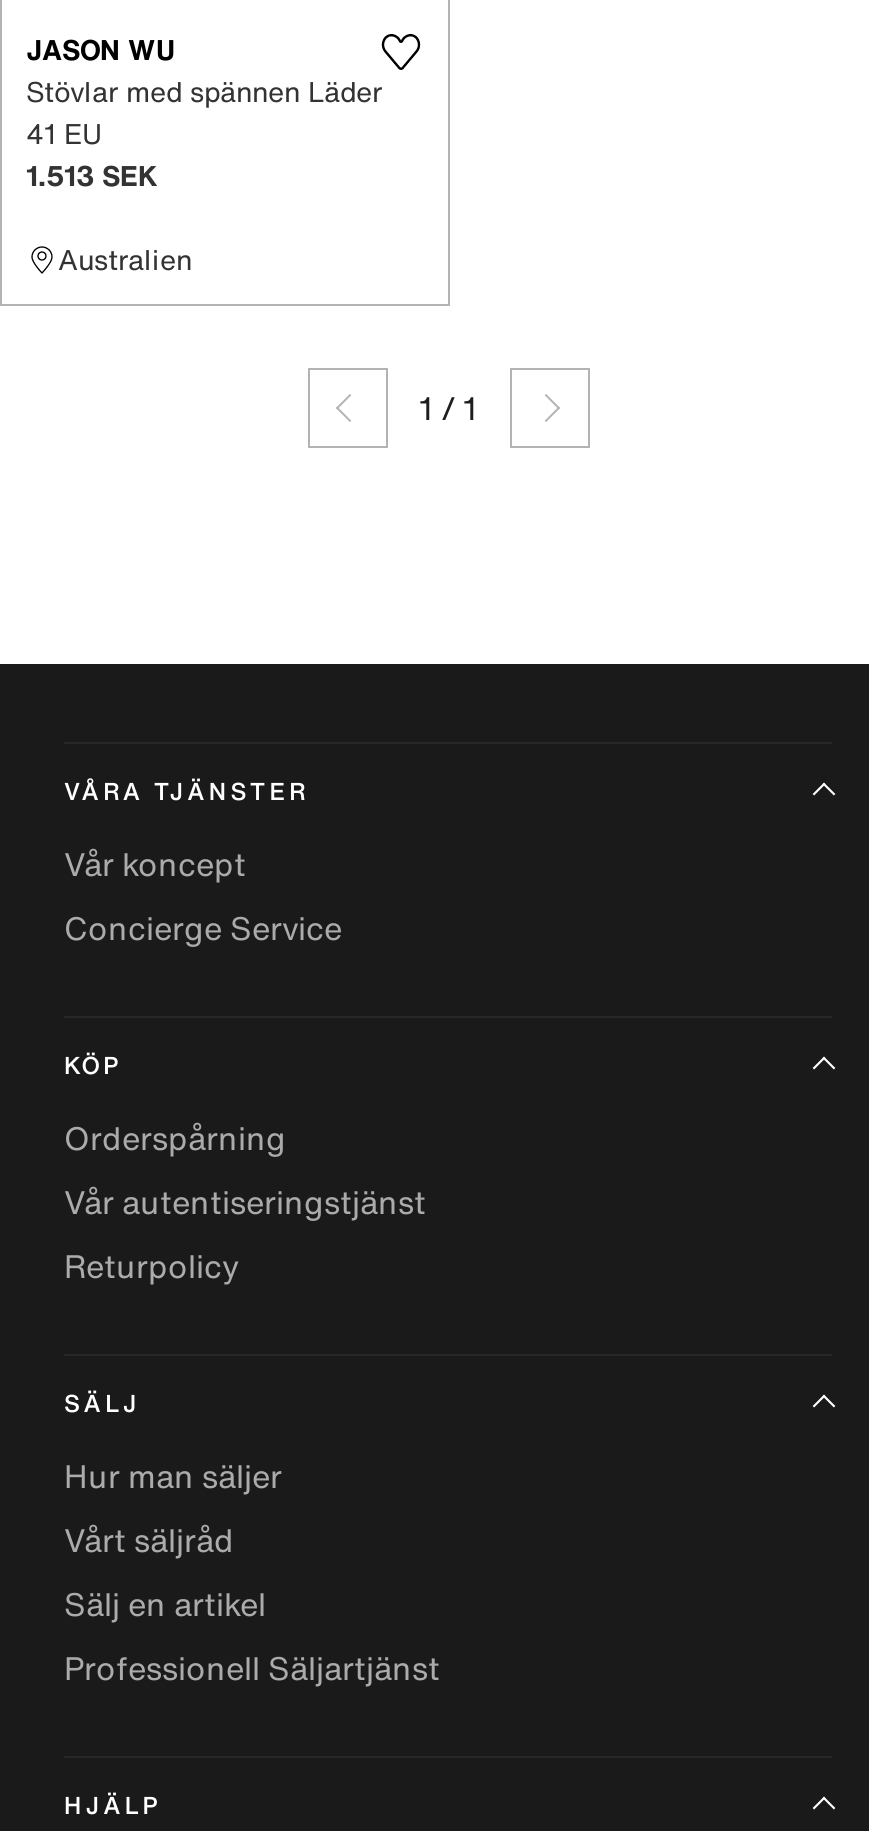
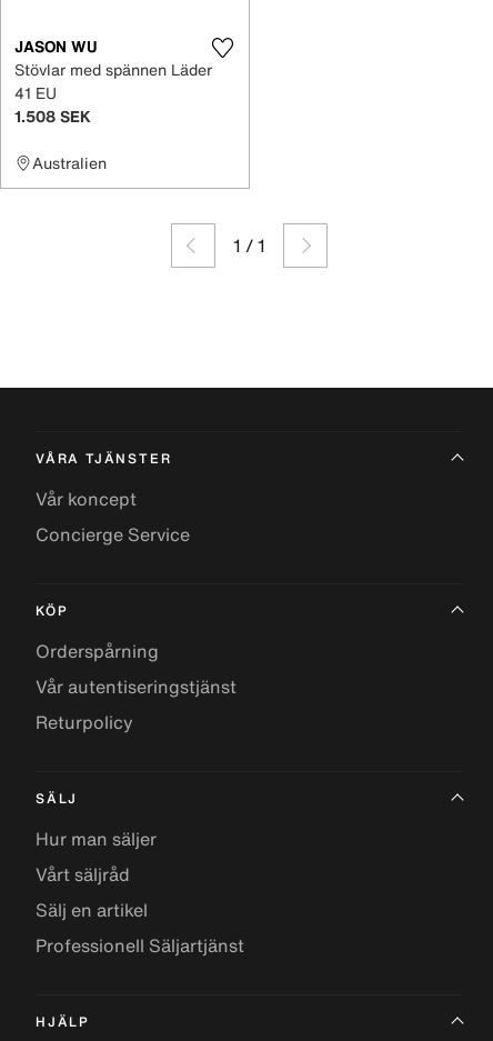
[26,154,158,196] 1.513 SEK -> [14,104,91,128] 1.508 SEK

